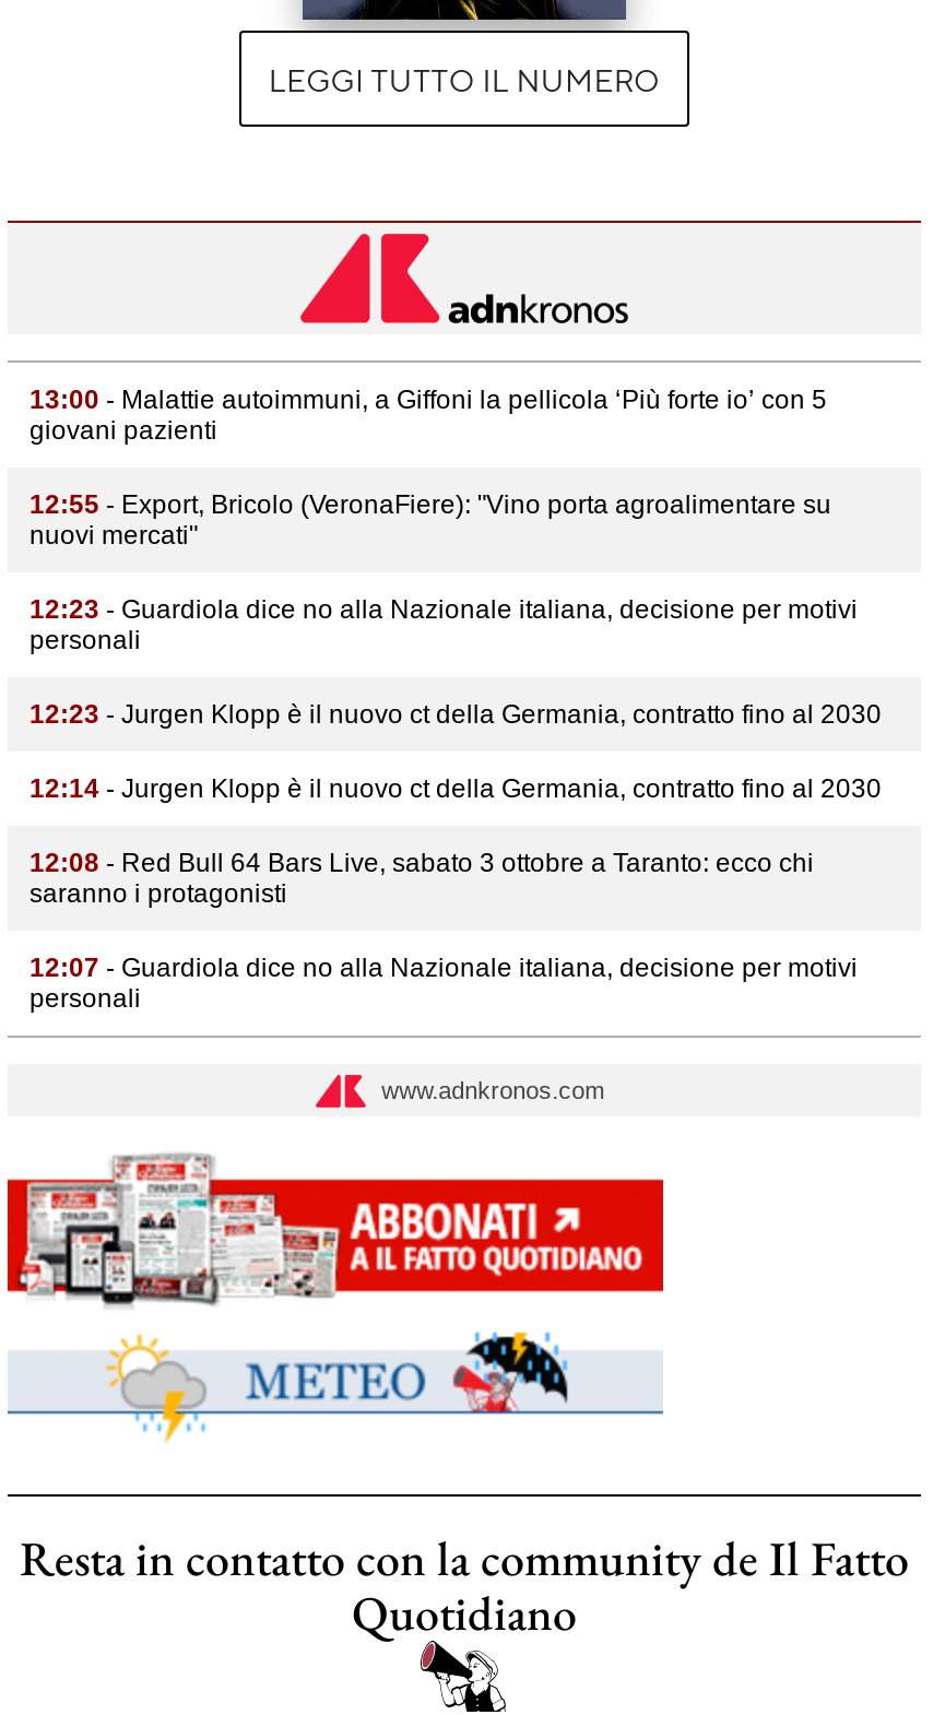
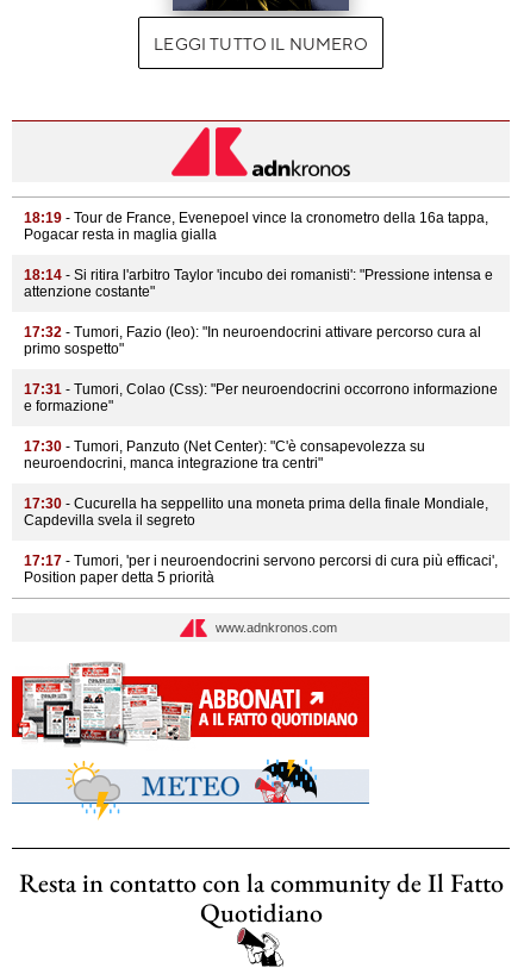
[29,385,827,446] 13:00 - Malattie autoimmuni, a Giffoni la pellicola ‘Più forte io’ con 5 | giovani pazienti -> [24,210,488,243] 18:19 - Tour de France, Evenepoel vince la cronometro della 16a tappa, | Pogacar resta in maglia gialla
[29,490,831,551] 12:55 - Export, Bricolo (VeronaFiere): "Vino porta agroalimentare su | nuovi mercati" -> [24,267,493,300] 18:14 - Si ritira l'arbitro Taylor 'incubo dei romanisti': "Pressione intensa e | attenzione costante"
[29,595,858,656] 12:23 - Guardiola dice no alla Nazionale italiana, decisione per motivi | personali -> [24,324,481,358] 17:32 - Tumori, Fazio (Ieo): "In neuroendocrini attivare percorso cura al | primo sospetto"
[29,700,882,730] 12:23 - Jurgen Klopp è il nuovo ct della Germania, contratto fino al 2030 -> [24,381,498,415] 17:31 - Tumori, Colao (Css): "Per neuroendocrini occorrono informazione | e formazione"
[29,774,882,805] 12:14 - Jurgen Klopp è il nuovo ct della Germania, contratto fino al 2030 -> [24,439,425,472] 17:30 - Tumori, Panzuto (Net Center): "C'è consapevolezza su | neuroendocrini, manca integrazione tra centri"
[29,848,814,909] 12:08 - Red Bull 64 Bars Live, sabato 3 ottobre a Taranto: ecco chi | saranno i protagonisti -> [24,496,488,529] 17:30 - Cucurella ha seppellito una moneta prima della finale Mondiale, | Capdevilla svela il segreto
[29,953,858,1014] 12:07 - Guardiola dice no alla Nazionale italiana, decisione per motivi | personali -> [24,553,498,586] 17:17 - Tumori, 'per i neuroendocrini servono percorsi di cura più efficaci', | Position paper detta 5 priorità

